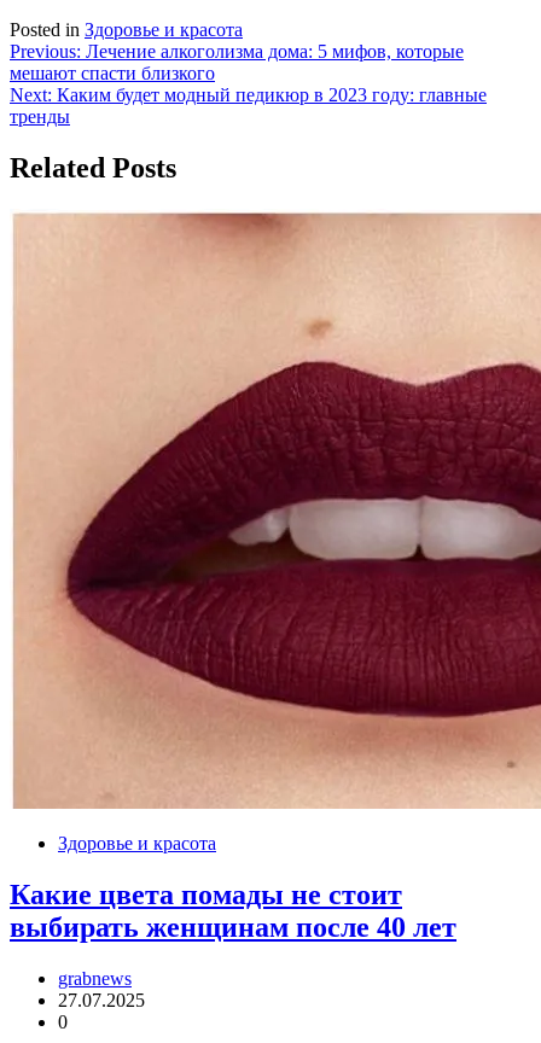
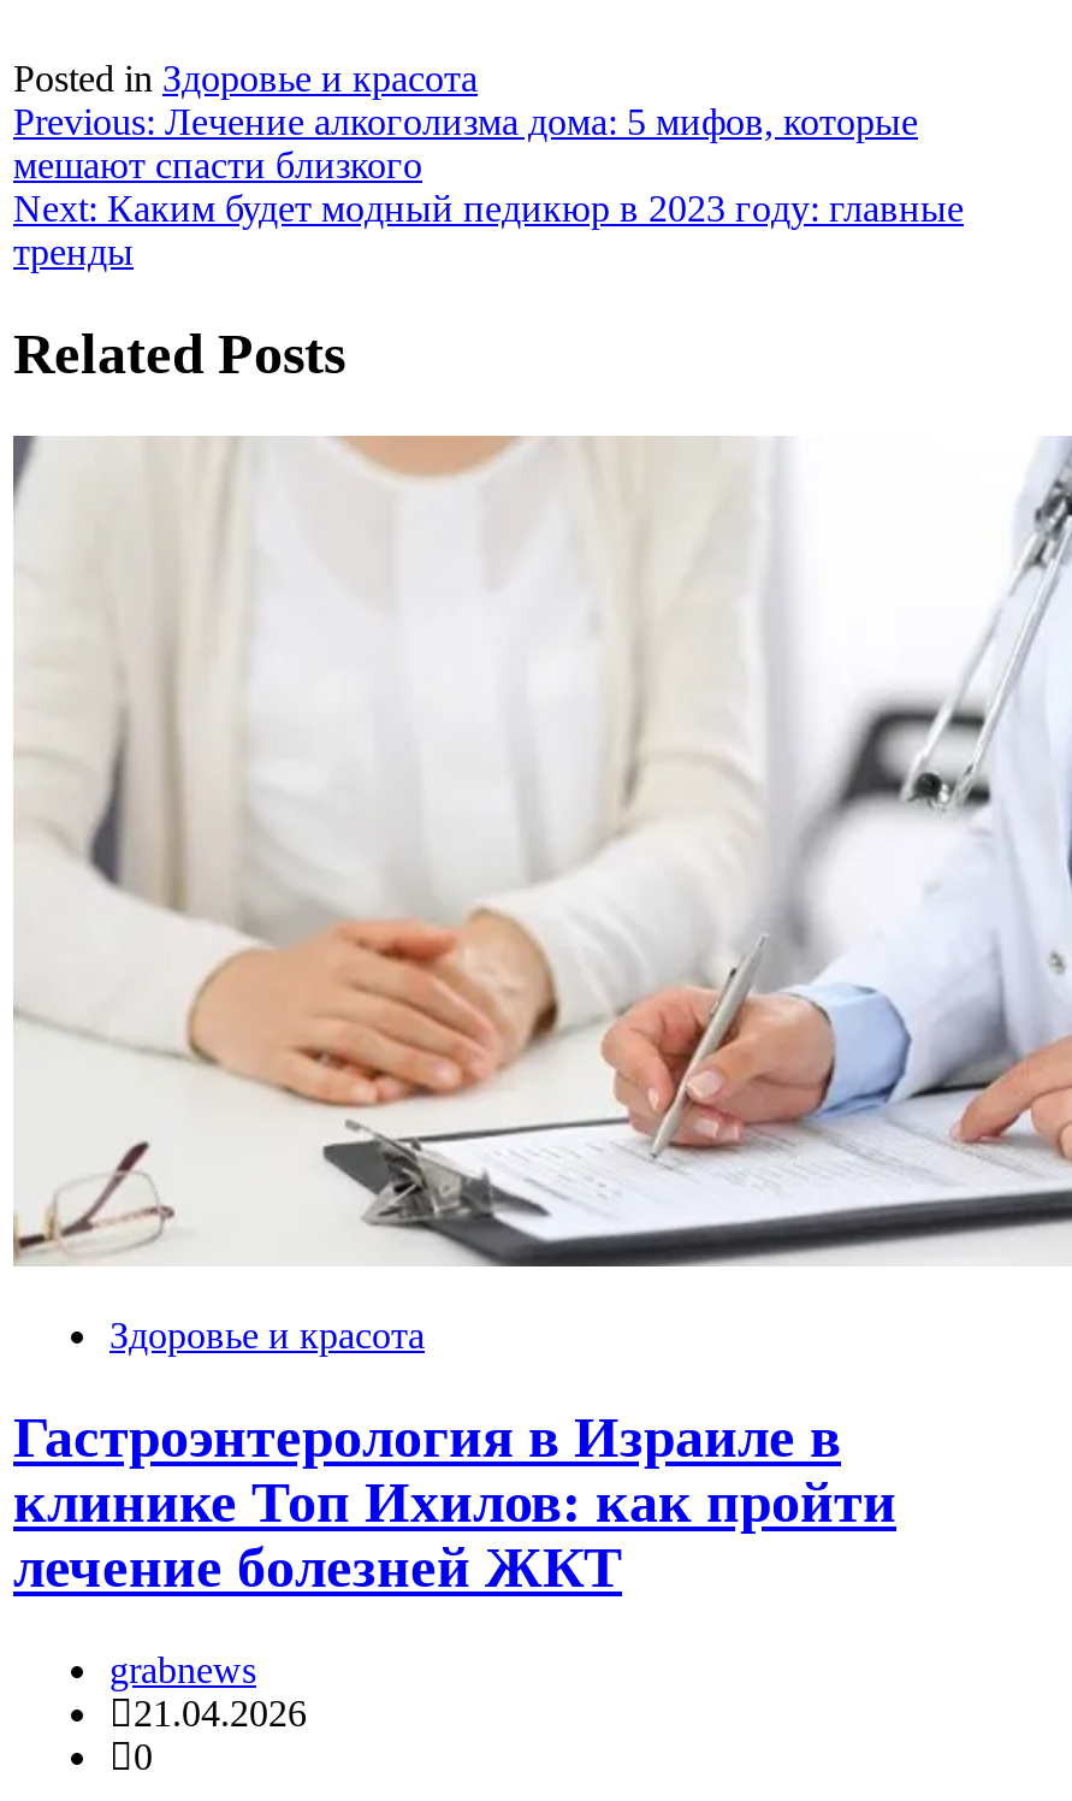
[12,211,537,809] [image] -> [11,433,1065,1269] [image]
moved [58,833,216,854] -> [109,1315,425,1356]: Здоровье и красота
[10,879,456,943] Какие цвета помады не стоит | выбирать женщинам после 40 лет -> [13,1406,896,1599] Гастроэнтерология в Израиле в | клинике Топ Ихилов: как пройти | лечение болезней ЖКТ
[58,990,145,1010] 27.07.2025 -> [134,1692,307,1733] 21.04.2026

